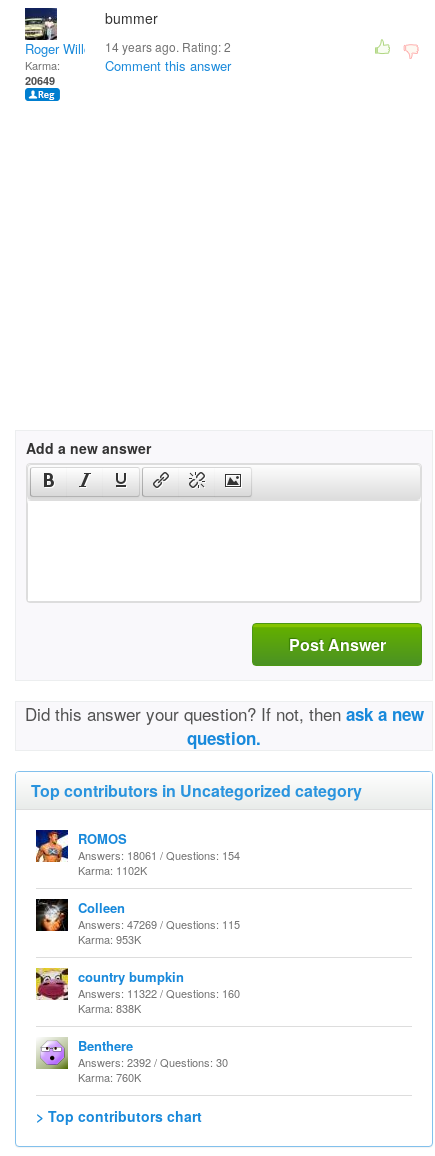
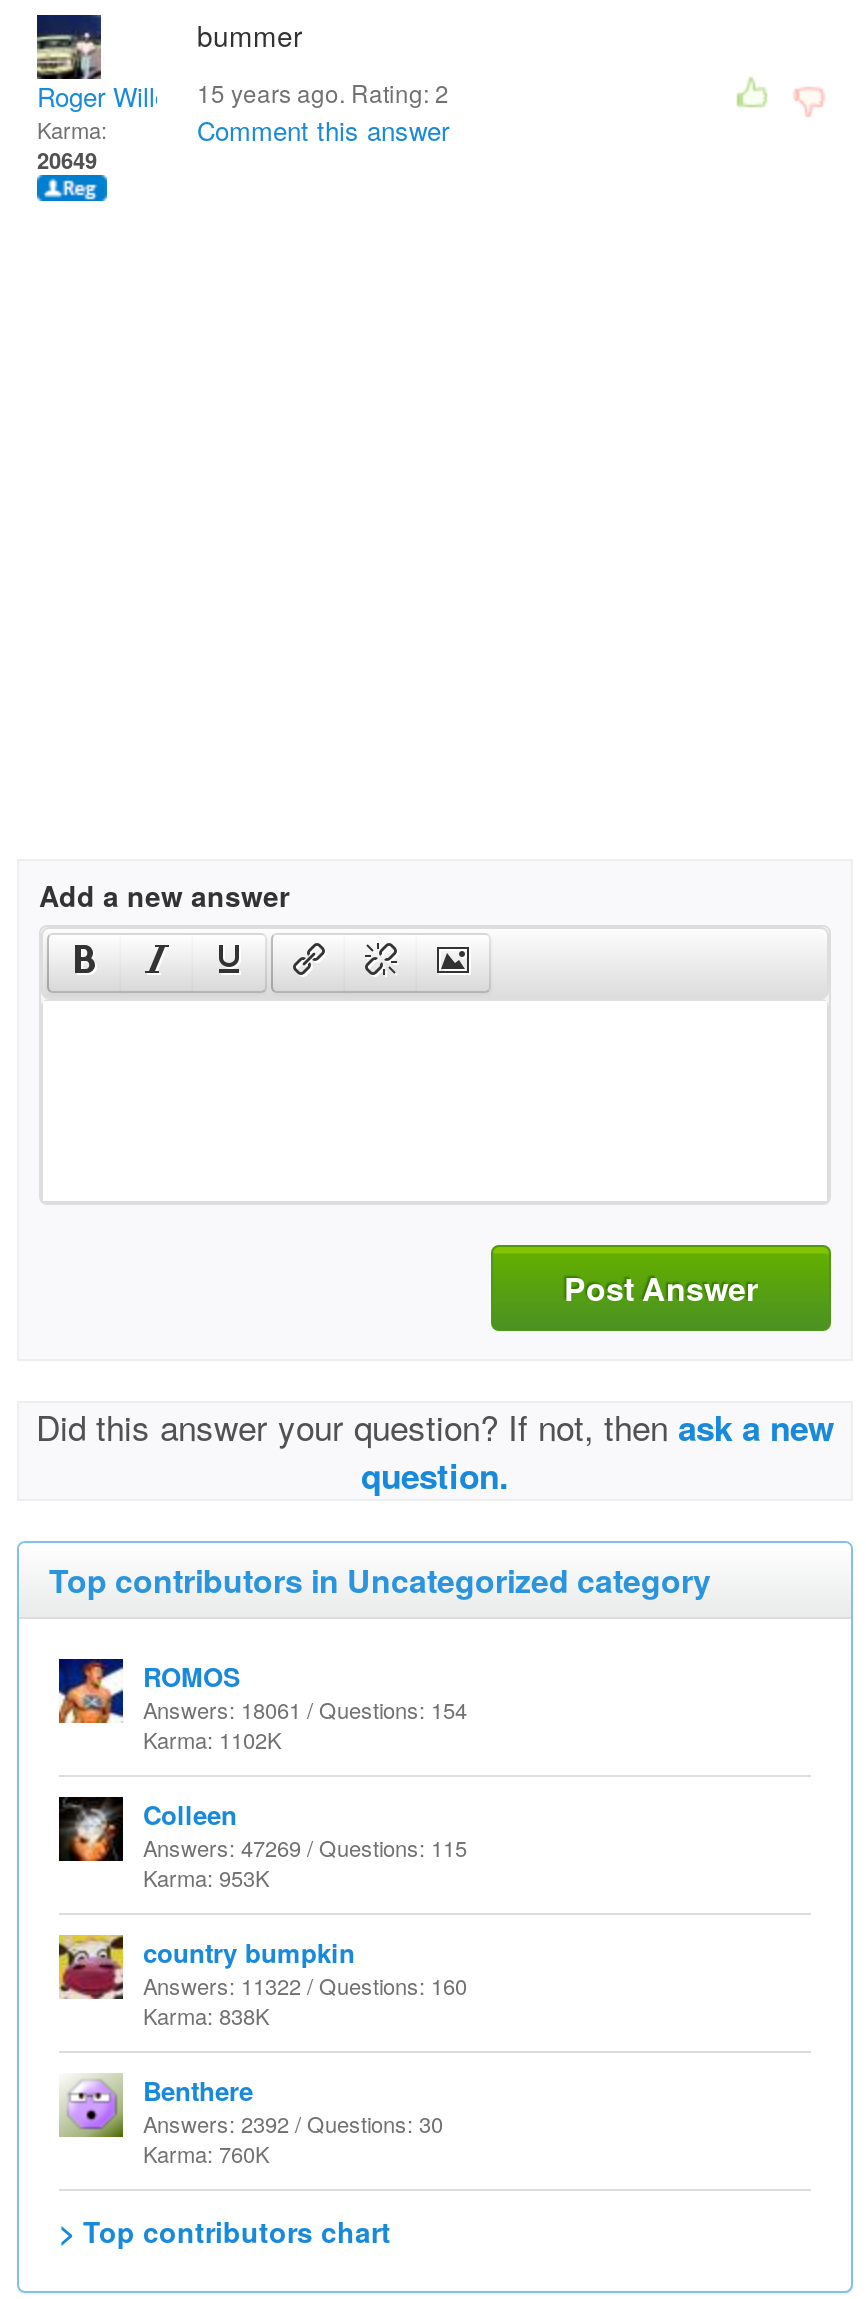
[105,38,231,55] 14 years ago. Rating: 2 -> [197,75,449,109] 15 years ago. Rating: 2

